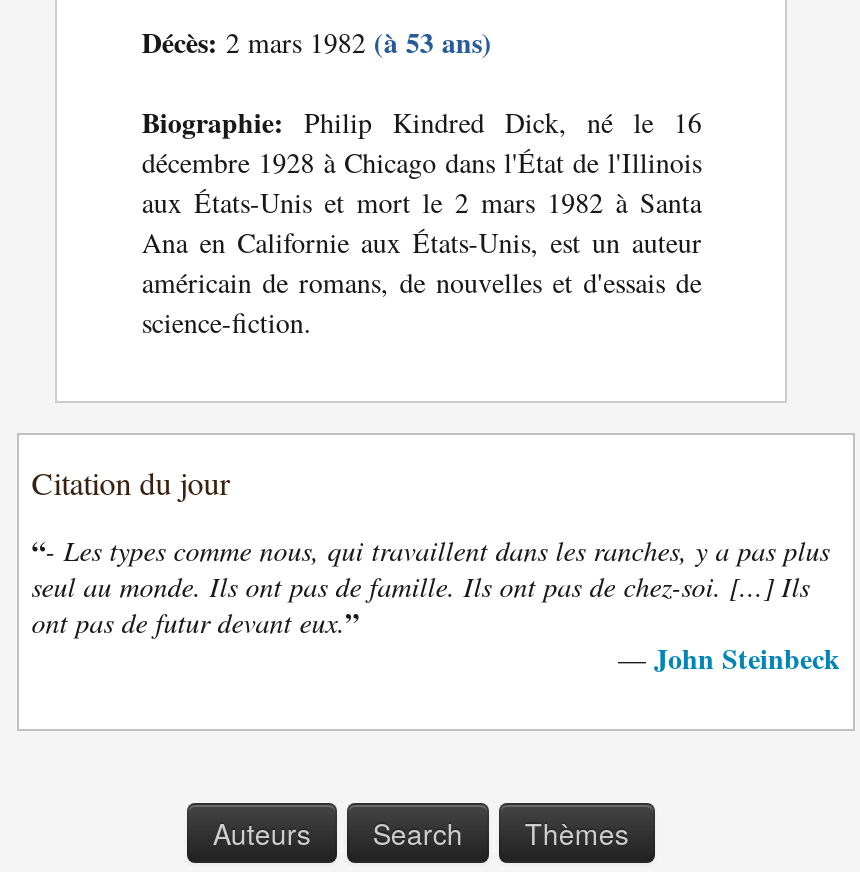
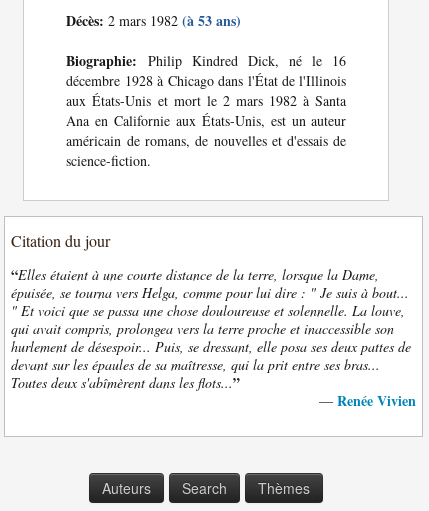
[31,529,840,679] “- Les types comme nous, qui travaillent dans les ranches, y a pas plus | seul au monde. Ils ont pas de famille. Ils ont pas de chez-soi. [...] Ils | ont pas de futur devant eux.” | — John Steinbeck -> [11,264,415,411] “Elles étaient à une courte distance de la terre, lorsque la Dame, | épuisée, se tourna vers Helga, comme pour lui dire : " Je suis à bout... | " Et voici que se passa une chose douloureuse et solennelle. La louve, | qui avait compris, prolongea vers la terre proche et inaccessible son | hurlement de désespoir... Puis, se dressant, elle posa ses deux pattes de | devant sur les épaules de sa maîtresse, qui la prit entre ses bras... | Toutes deux s'abîmèrent dans les flots...” | — Renée Vivien

